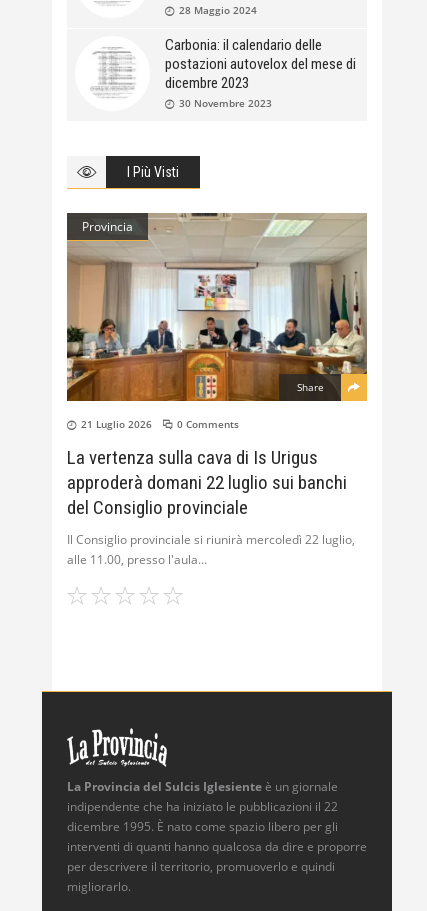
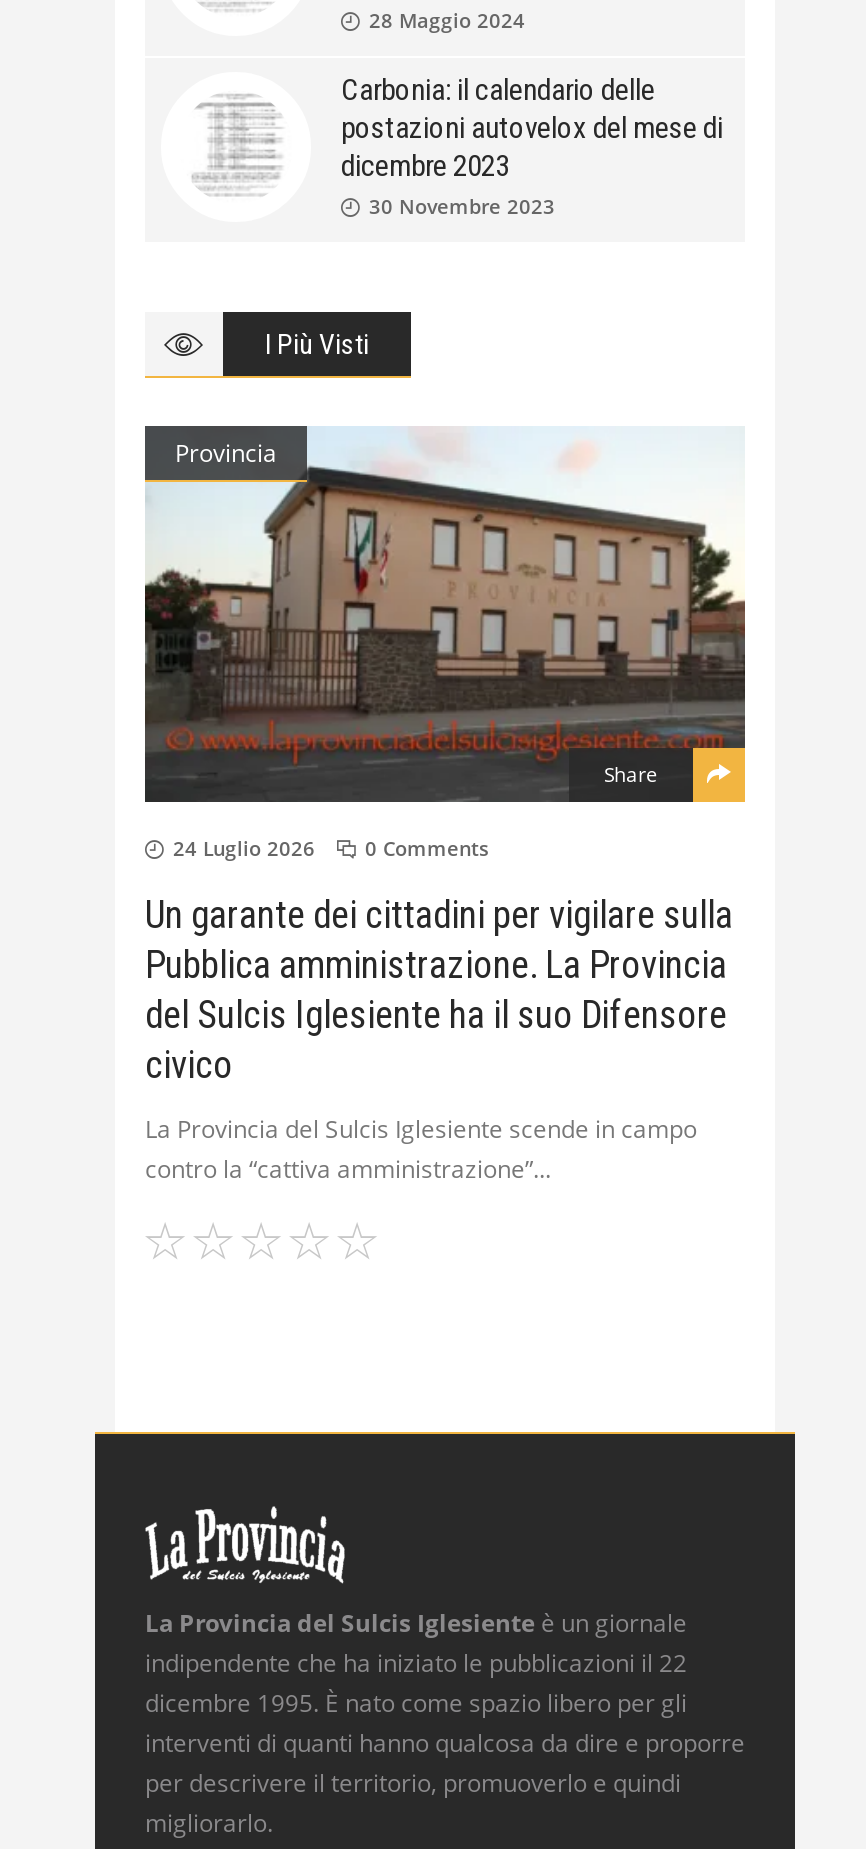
[66,212,368,431] [image] | 21 Luglio 2026 0 Comments -> [143,426,745,861] [image] | 24 Luglio 2026 0 Comments
[67,446,347,518] La vertenza sulla cava di Is Urigus | approderà domani 22 luglio sui banchi | del Consiglio provinciale -> [145,891,733,1087] Un garante dei cittadini per vigilare sulla | Pubblica amministrazione. La Provincia | del Sulcis Iglesiente ha il suo Difensore | civico
[67,530,355,567] Il Consiglio provinciale si riunirà mercoledì 22 luglio, | alle 11.00, presso l'aula -> [145,1111,697,1185] La Provincia del Sulcis Iglesiente scende in campo | contro la “cattiva amministrazione”

